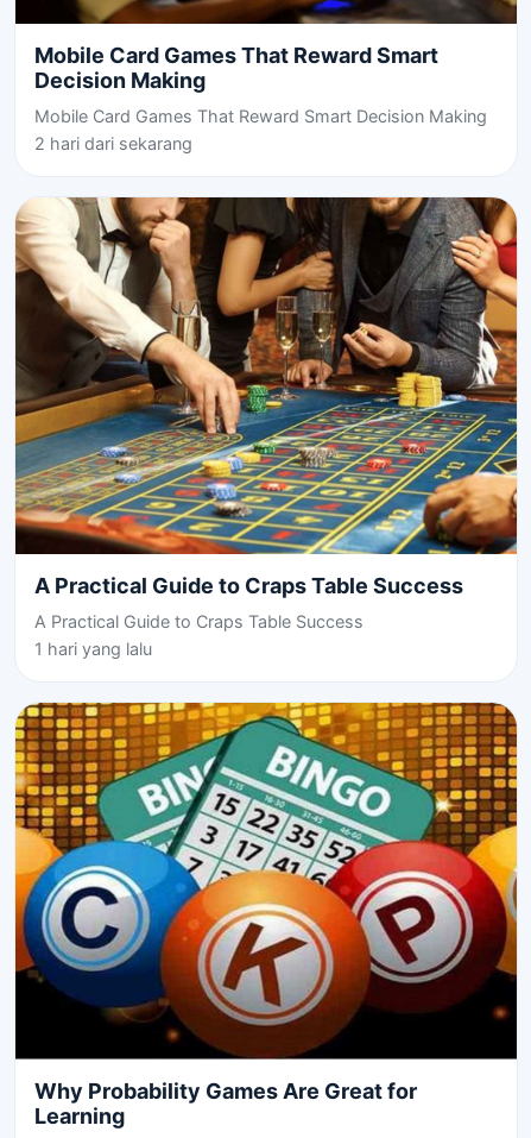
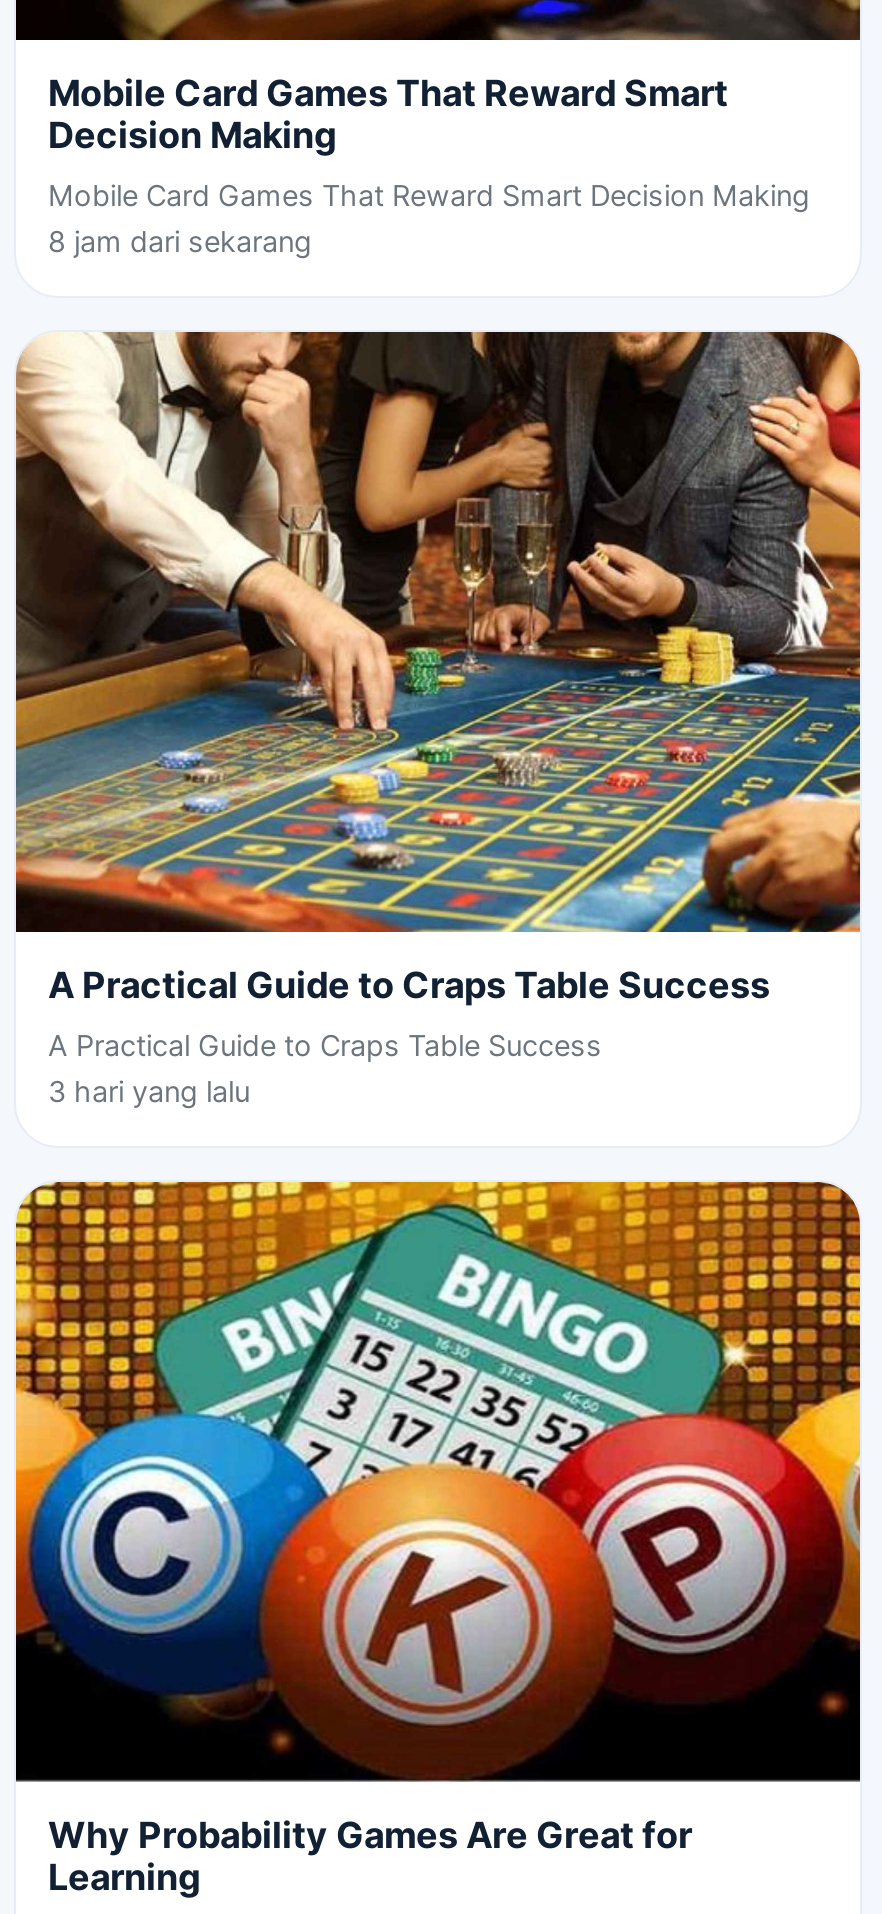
[34,133,192,153] 2 hari dari sekarang -> [48,223,312,257] 8 jam dari sekarang
[34,638,152,658] 1 hari yang lalu -> [48,1073,250,1107] 3 hari yang lalu

